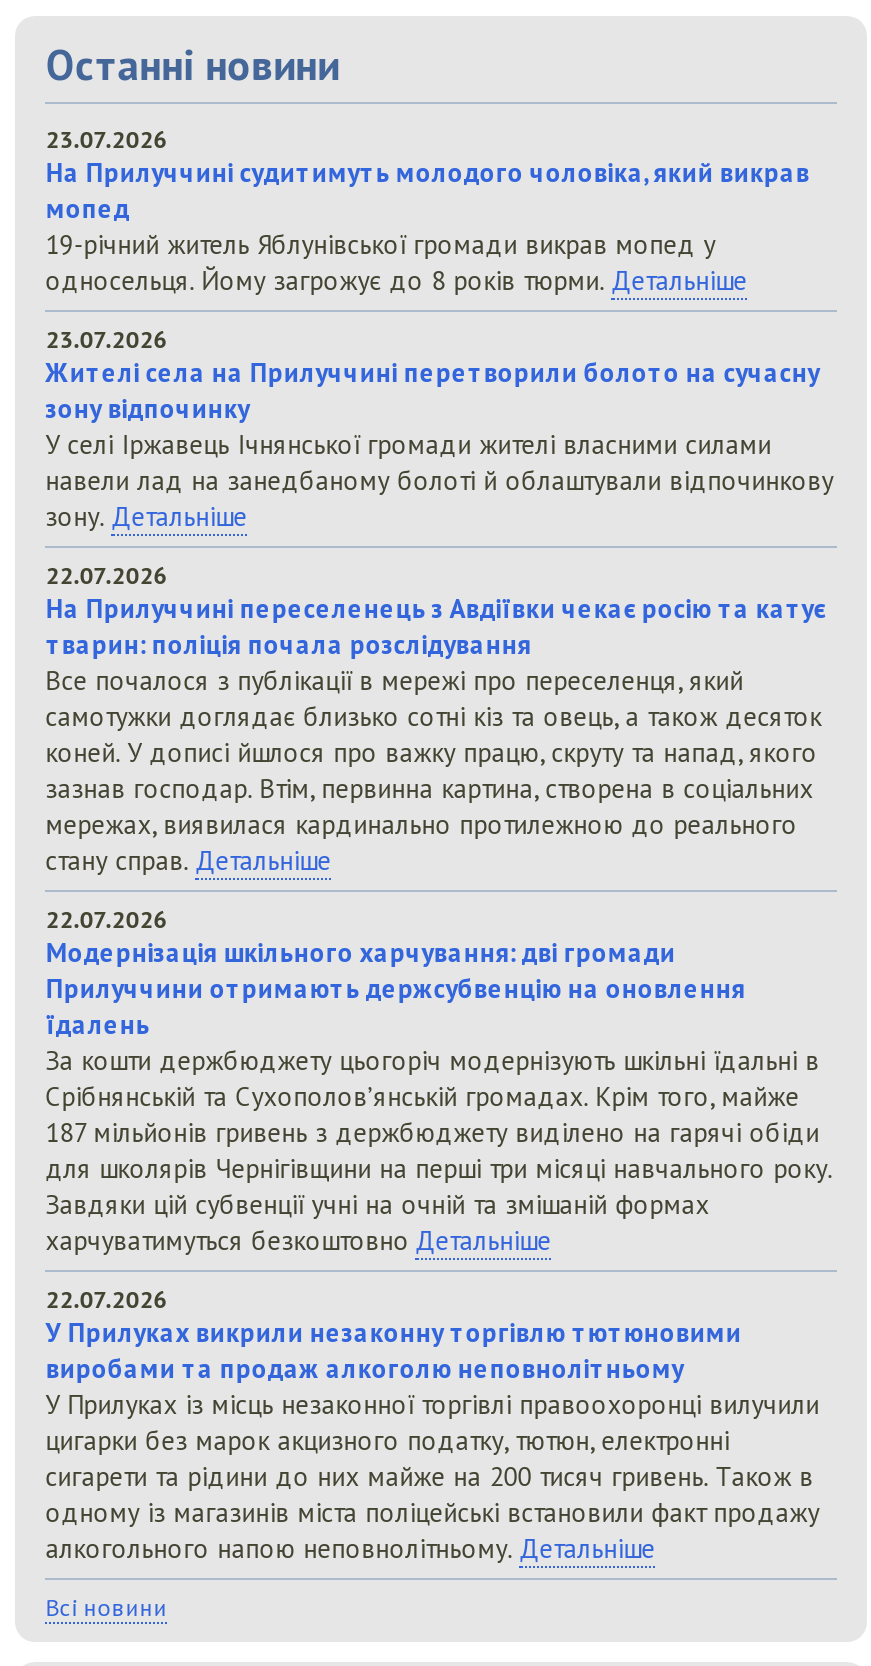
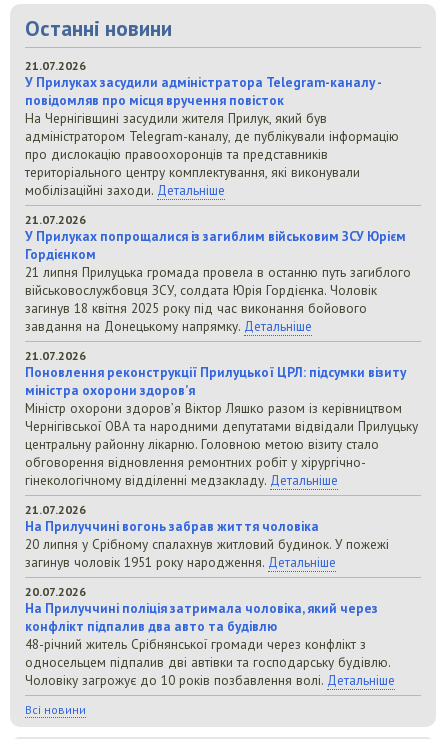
[45,124,809,298] 23.07.2026 | На Прилуччині судитимуть молодого чоловіка, який викрав | мопед | 19-річний житель Яблунівської громади викрав мопед у | односельця. Йому загрожує до 8 років тюрми. Детальніше -> [25,58,399,199] 21.07.2026 | У Прилуках засудили адміністратора Telegram-каналу - | повідомляв про місця вручення повісток | На Чернігівщині засудили жителя Прилук, який був | адміністратором Telegram-каналу, де публікували інформацію | про дислокацію правоохоронців та представників | територіального центру комплектування, які виконували | мобілізаційні заходи. Детальніше
[45,324,833,534] 23.07.2026 | Жителі села на Прилуччині перетворили болото на сучасну | зону відпочинку | У селі Іржавець Ічнянської громади жителі власними силами | навели лад на занедбаному болоті й облаштували відпочинкову | зону. Детальніше -> [25,212,411,335] 21.07.2026 | У Прилуках попрощалися із загиблим військовим ЗСУ Юрієм | Гордієнком | 21 липня Прилуцька громада провела в останню путь загиблого | військовослужбовця ЗСУ, солдата Юрія Гордієнка. Чоловік | загинув 18 квітня 2025 року під час виконання бойового | завдання на Донецькому напрямку. Детальніше
[45,560,825,878] 22.07.2026 | На Прилуччині переселенець з Авдіївки чекає росію та катує | тварин: поліція почала розслідування | Все почалося з публікації в мережі про переселенця, який | самотужки доглядає близько сотні кіз та овець, а також десяток | коней. У дописі йшлося про важку працю, скруту та напад, якого | зазнав господар. Втім, первинна картина, створена в соціальних | мережах, виявилася кардинально протилежною до реального | стану справ. Детальніше -> [25,348,418,489] 21.07.2026 | Поновлення реконструкції Прилуцької ЦРЛ: підсумки візиту | міністра охорони здоров’я | Міністр охорони здоров’я Віктор Ляшко разом із керівництвом | Чернігівської ОВА та народними депутатами відвідали Прилуцьку | центральну районну лікарню. Головною метою візиту стало | обговорення відновлення ремонтних робіт у хірургічно- | гінекологічному відділенні медзакладу. Детальніше
[45,904,831,1258] 22.07.2026 | Модернізація шкільного харчування: дві громади | Прилуччини отримають держсубвенцію на оновлення | їдалень | За кошти держбюджету цьогоріч модернізують шкільні їдальні в | Срібнянській та Сухополов’янській громадах. Крім того, майже | 187 мільйонів гривень з держбюджету виділено на гарячі обіди | для школярів Чернігівщини на перші три місяці навчального року. | Завдяки цій субвенції учні на очній та змішаній формах | харчуватимуться безкоштовно Детальніше -> [25,502,389,571] 21.07.2026 | На Прилуччині вогонь забрав життя чоловіка | 20 липня у Срібному спалахнув житловий будинок. У пожежі | загинув чоловік 1951 року народження. Детальніше
[45,1284,819,1566] 22.07.2026 | У Прилуках викрили незаконну торгівлю тютюновими | виробами та продаж алкоголю неповнолітньому | У Прилуках із місць незаконної торгівлі правоохоронці вилучили | цигарки без марок акцизного податку, тютюн, електронні | сигарети та рідини до них майже на 200 тисяч гривень. Також в | одному із магазинів міста поліцейські встановили факт продажу | алкогольного напою неповнолітньому. Детальніше -> [25,584,395,689] 20.07.2026 | На Прилуччині поліція затримала чоловіка, який через | конфлікт підпалив два авто та будівлю | 48-річний житель Срібнянської громади через конфлікт з | односельцем підпалив дві автівки та господарську будівлю. | Чоловіку загрожує до 10 років позбавлення волі. Детальніше

